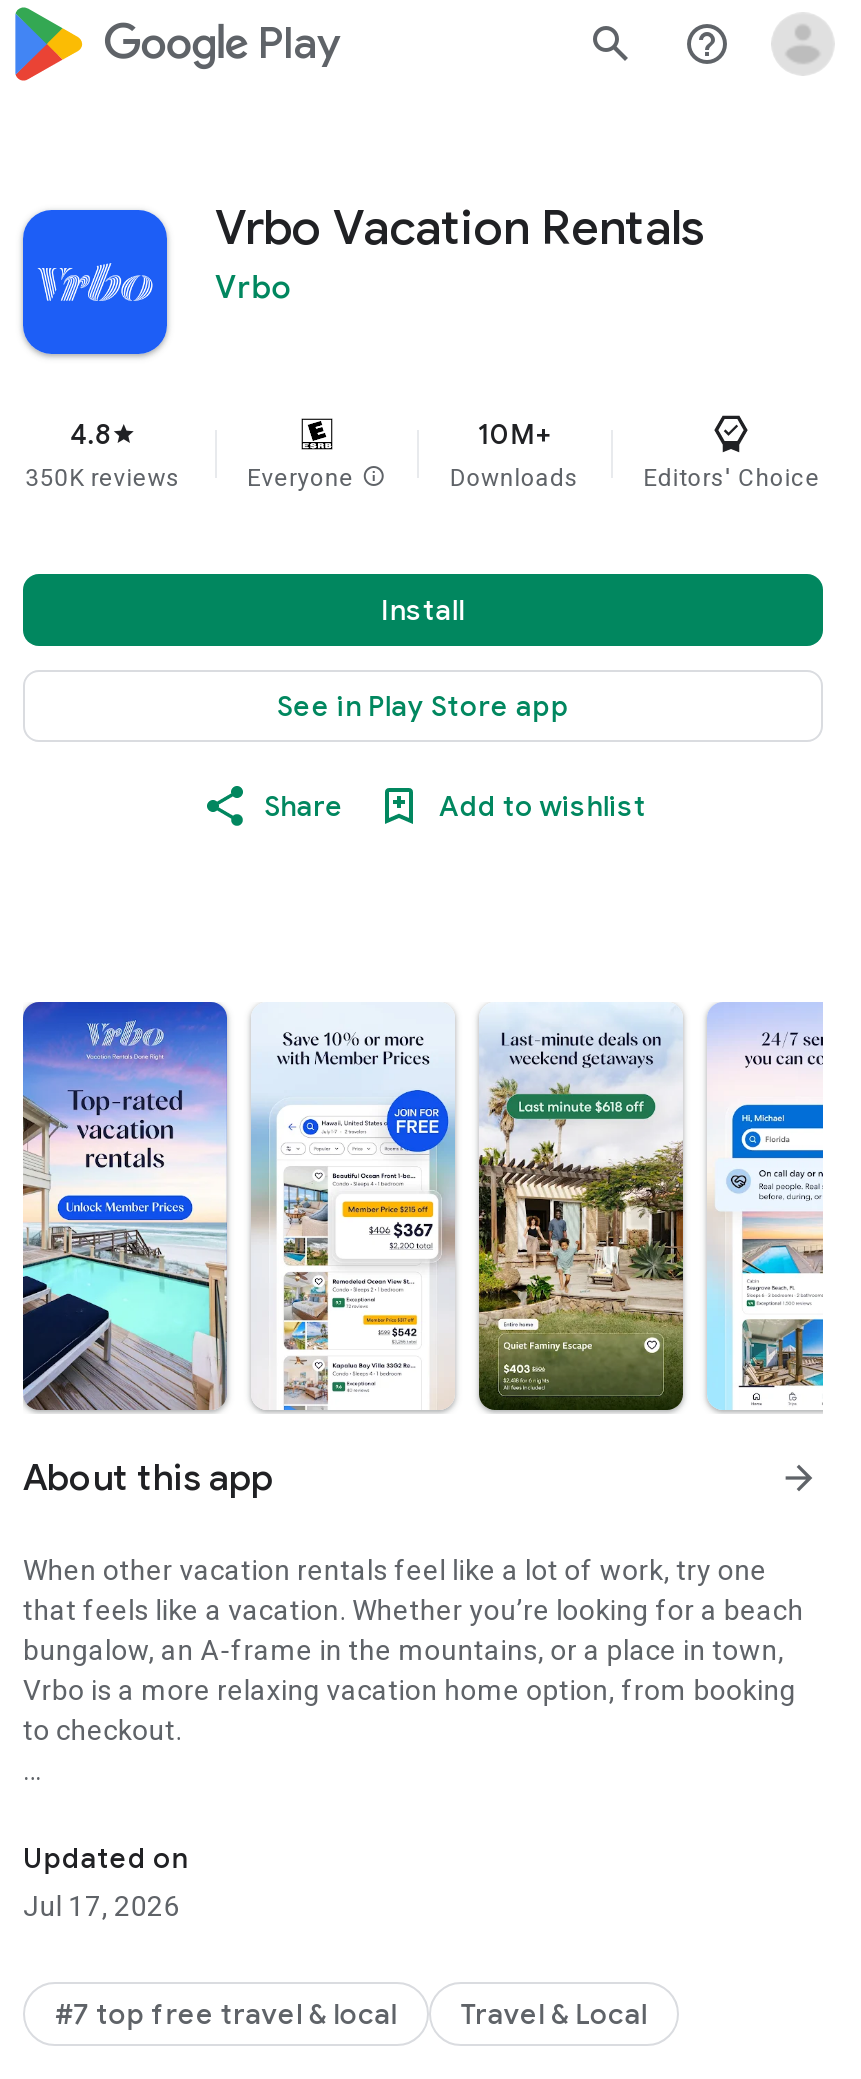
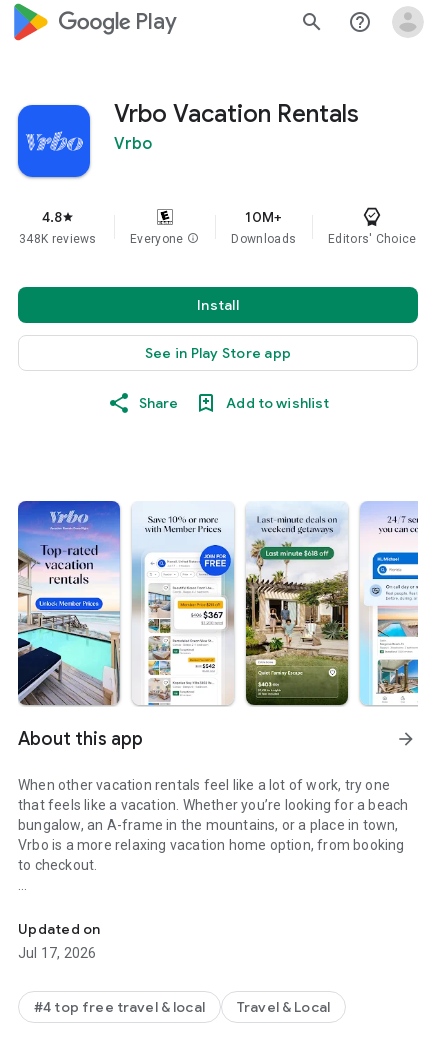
[25,464,181,492] 350K reviews -> [19,232,97,246] 348K reviews
[55,1996,397,2032] #7 top free travel & local -> [34,998,205,1016] #4 top free travel & local

